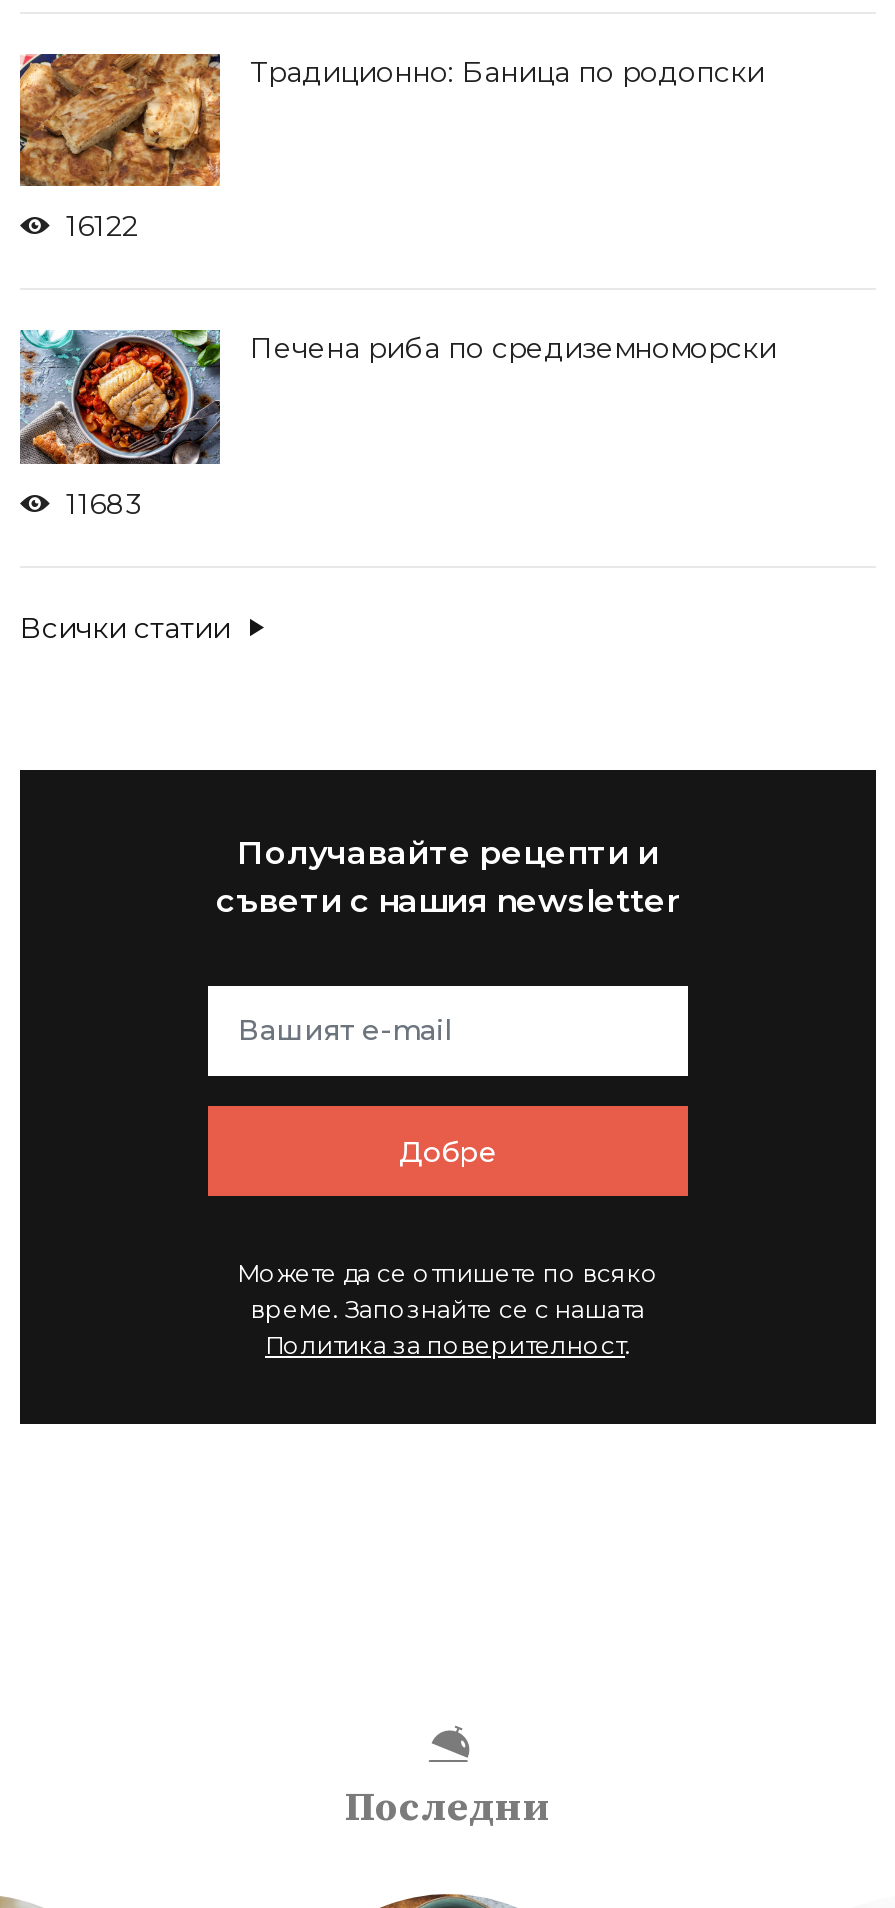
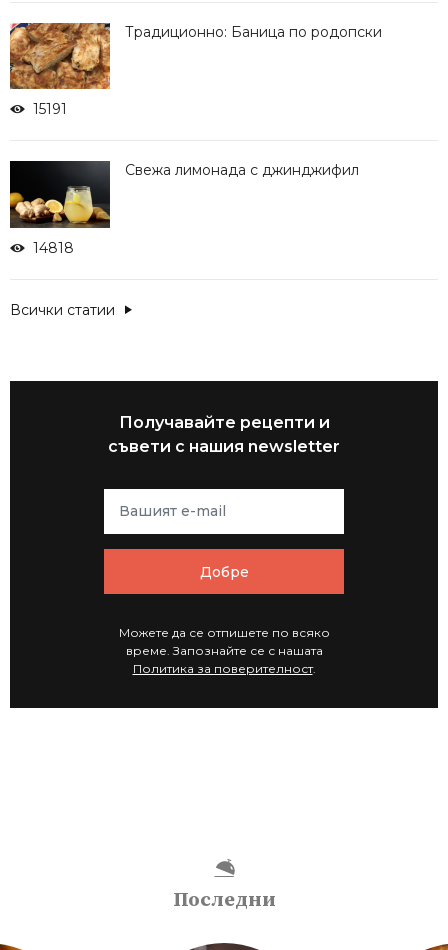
[66,209,138,245] 16122 -> [33,100,67,118] 15191
[20,328,222,522] [image] | 11683 -> [9,160,111,257] [image] | 14818
[250,331,776,367] Печена риба по средиземноморски -> [125,161,359,179] Свежа лимонада с джинджифил

